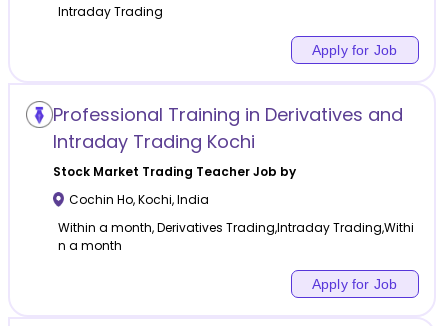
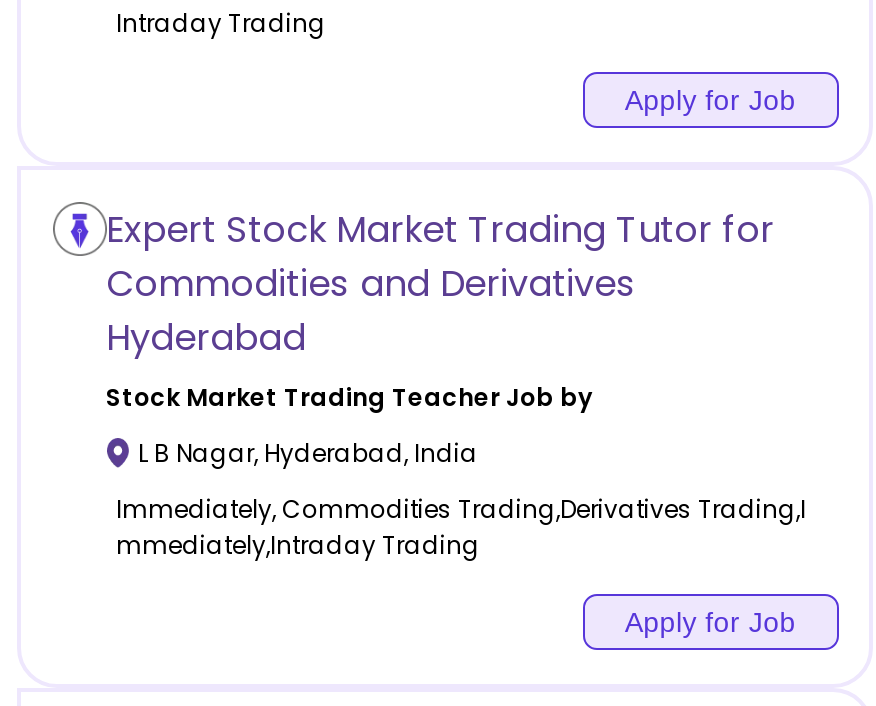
[52,101,402,153] Professional Training in Derivatives and | Intraday Trading Kochi -> [106,203,774,361] Expert Stock Market Trading Tutor for | Commodities and Derivatives | Hyderabad
[68,190,208,207] Cochin Ho, Kochi, India -> [138,435,478,469] L B Nagar, Hyderabad, India
[57,218,413,253] Within a month, Derivatives Trading,Intraday Trading,Withi | n a month -> [116,491,806,561] Immediately, Commodities Trading,Derivatives Trading,I | mmediately,Intraday Trading

